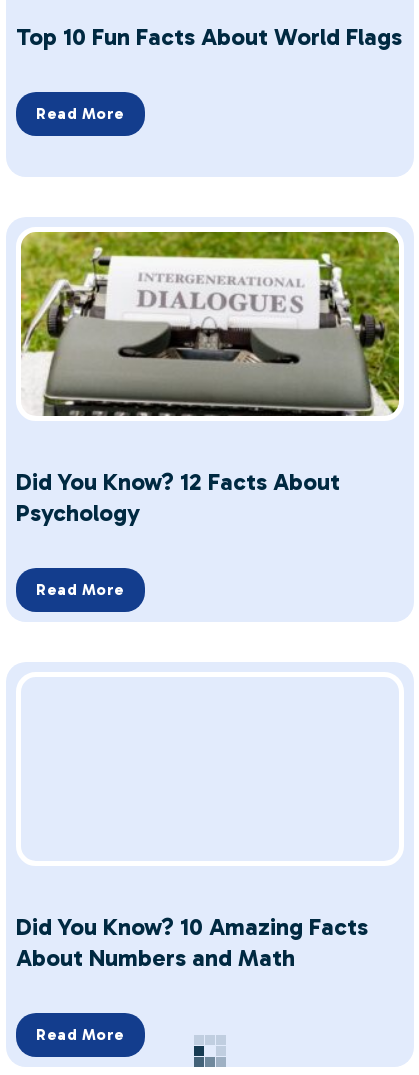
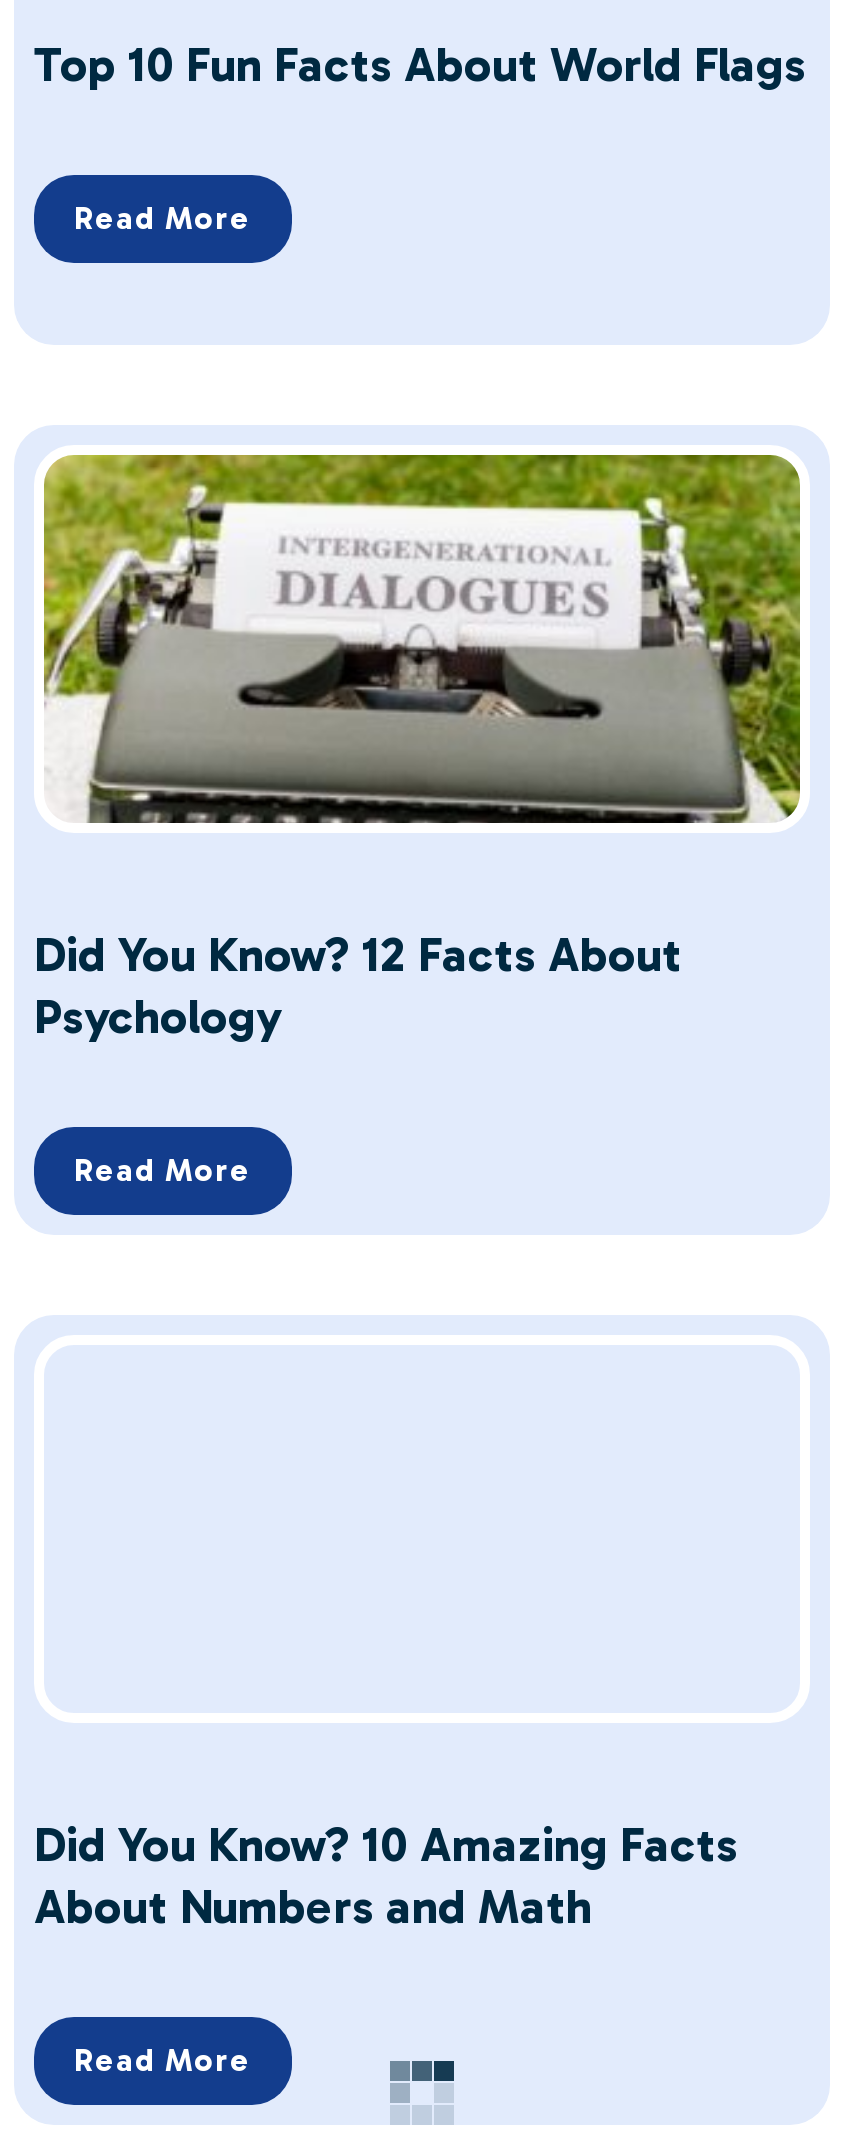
[194,1035,226,1067] [image] -> [390,2059,456,2123] [image]

